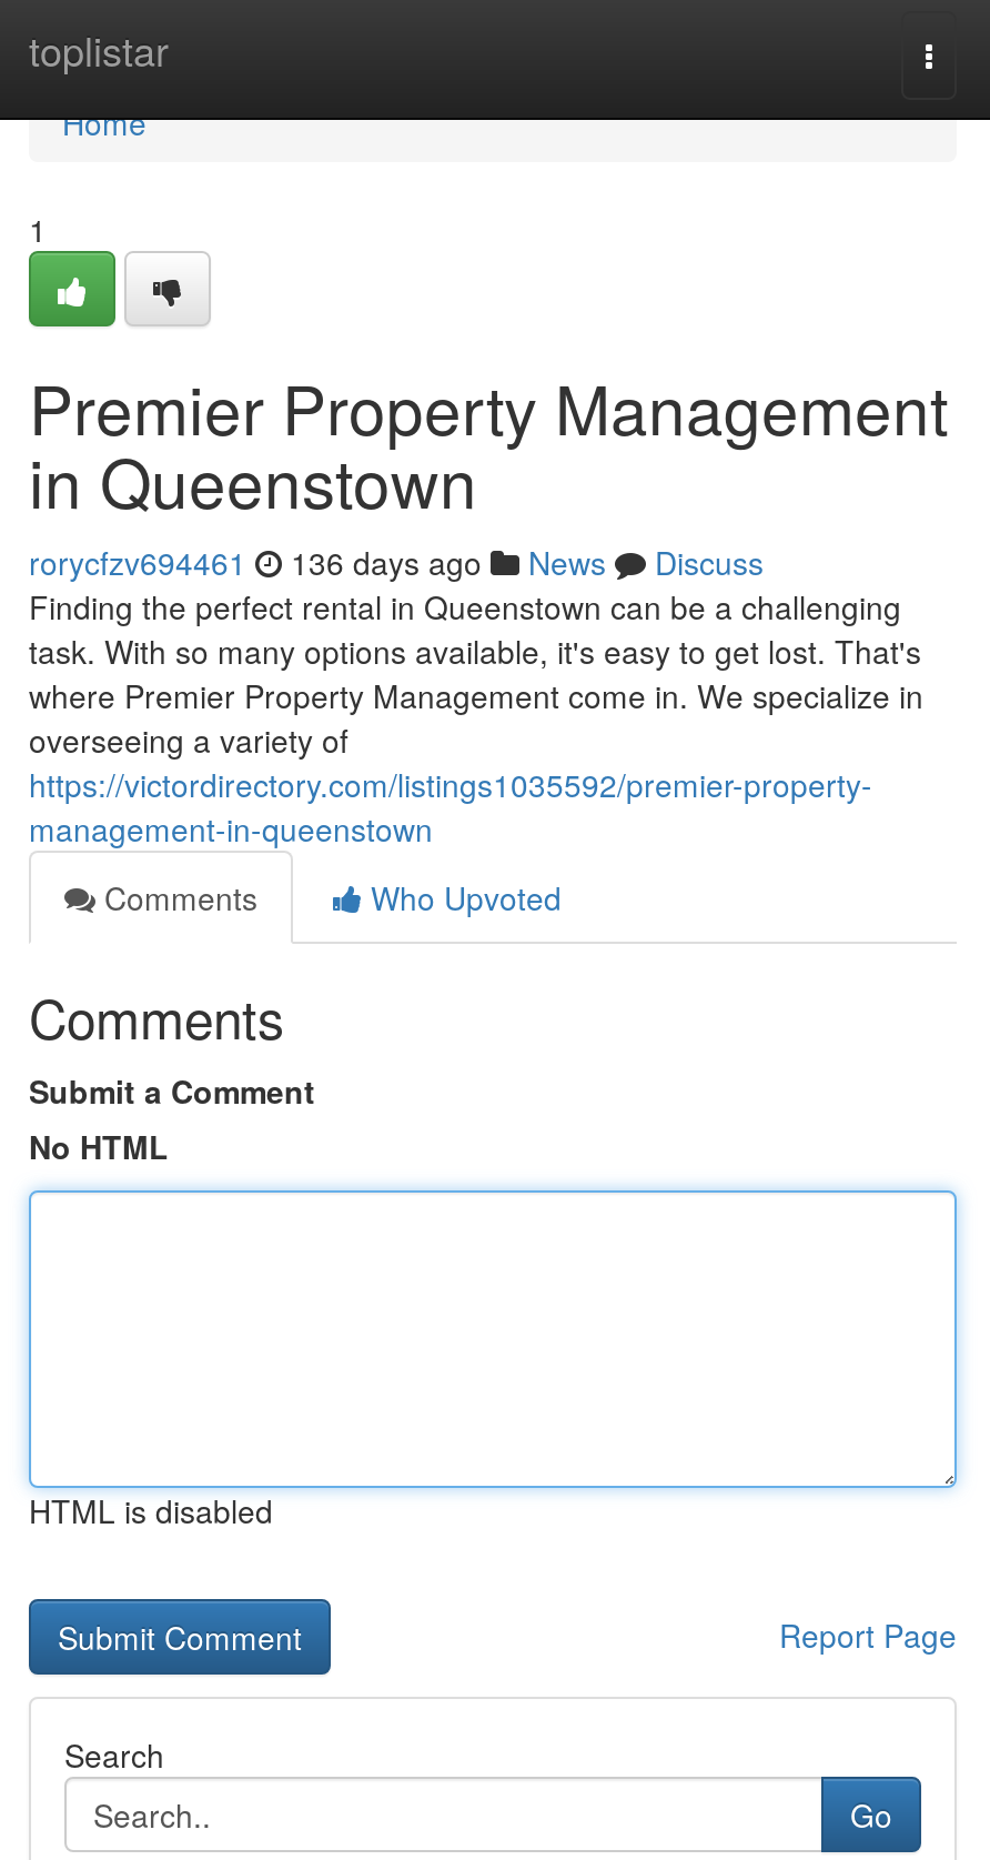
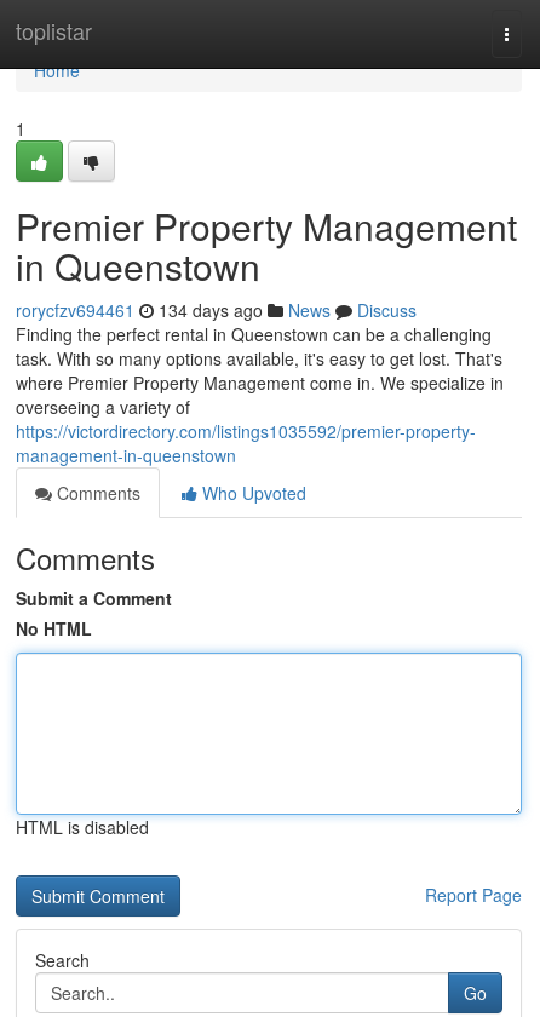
[29,540,764,584] rorycfzv694461 136 days ago News Discuss -> [16,298,417,322] rorycfzv694461 134 days ago News Discuss

